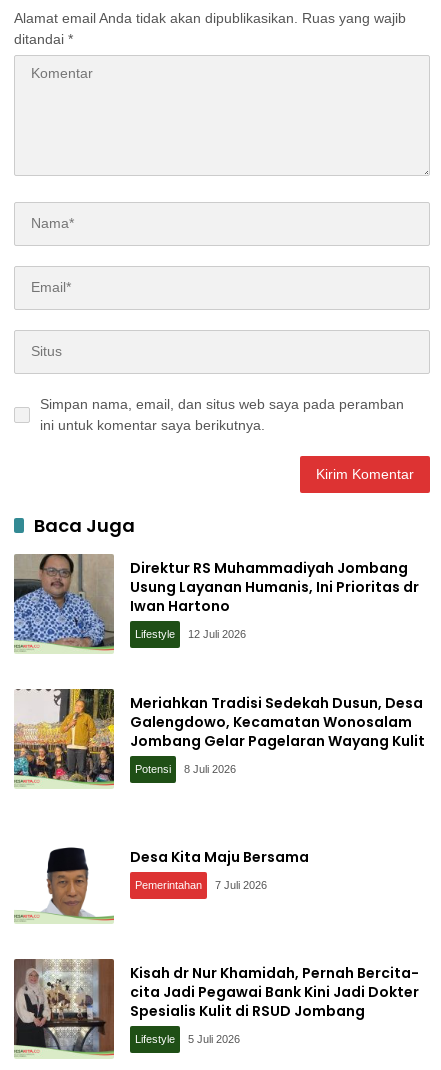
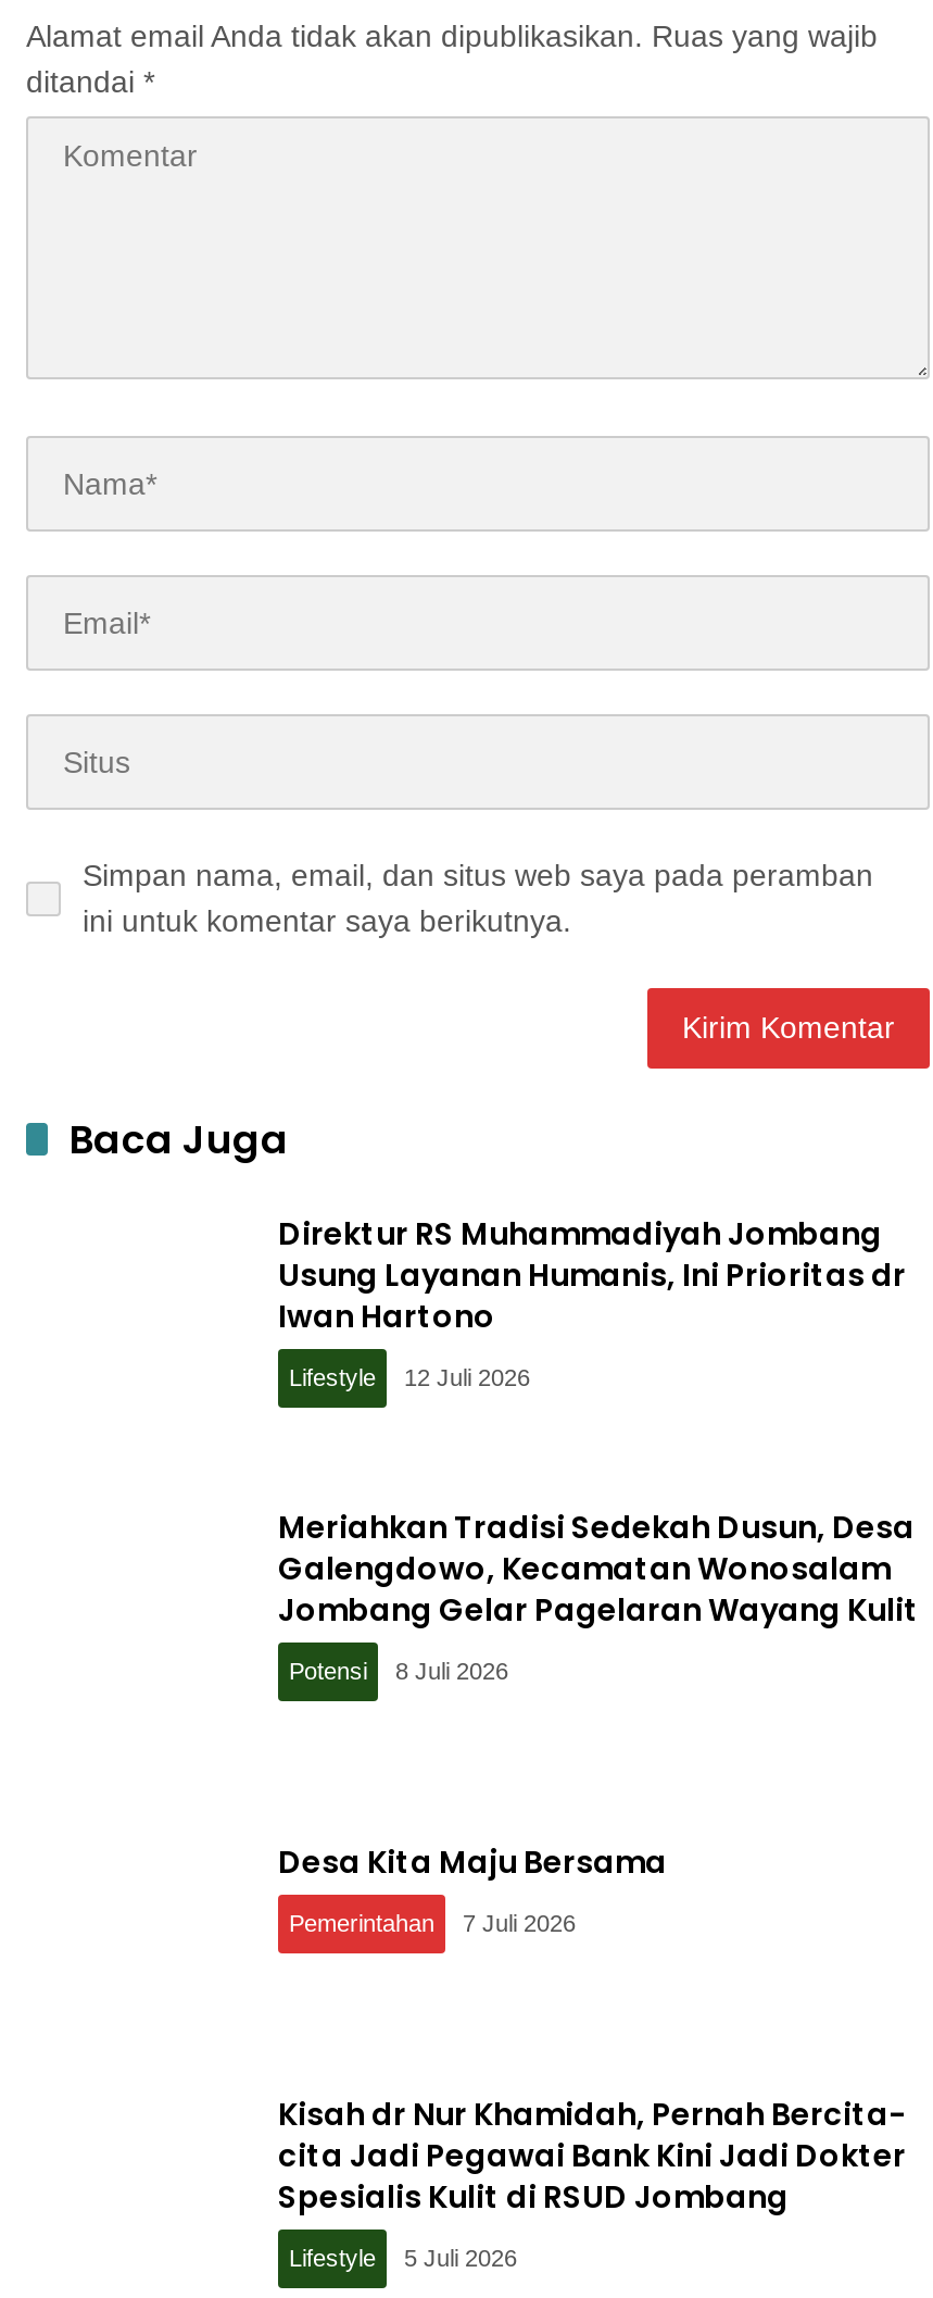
[13,553,115,654] [image] -> none
[13,688,115,789] [image] -> none
[13,846,115,924] [image] -> none
[13,958,115,1059] [image] -> none

